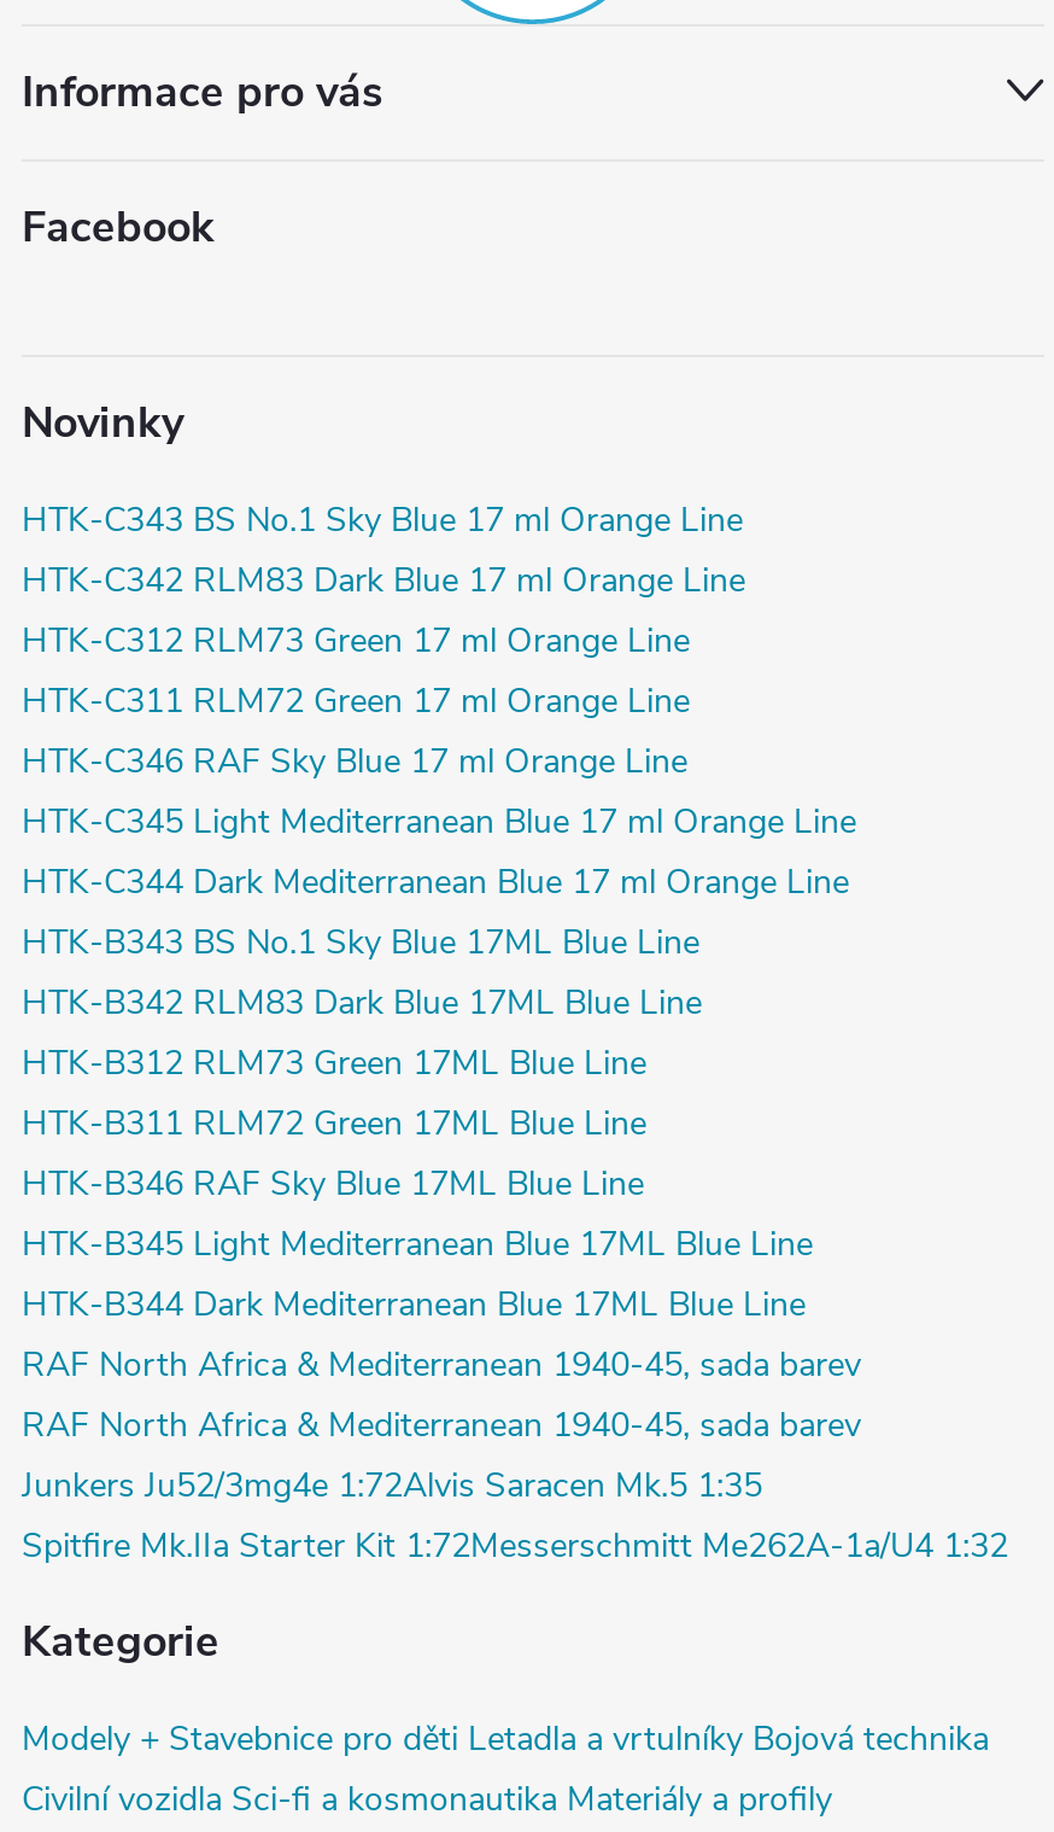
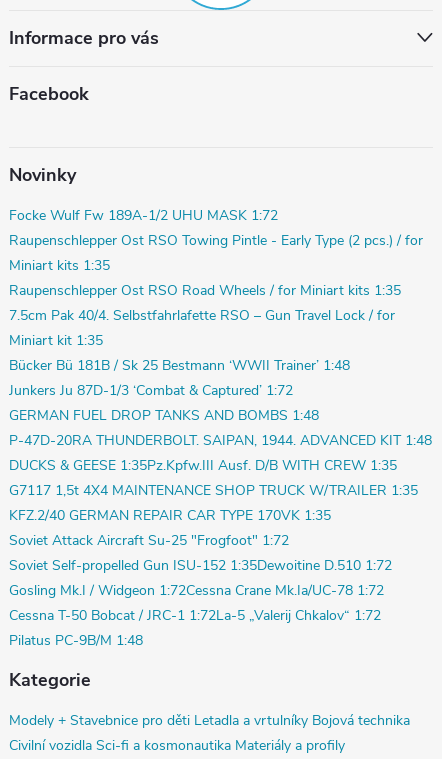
[22,498,1008,1570] HTK-C343 BS No.1 Sky Blue 17 ml Orange Line | HTK-C342 RLM83 Dark Blue 17 ml Orange Line | HTK-C312 RLM73 Green 17 ml Orange Line | HTK-C311 RLM72 Green 17 ml Orange Line | HTK-C346 RAF Sky Blue 17 ml Orange Line | HTK-C345 Light Mediterranean Blue 17 ml Orange Line | HTK-C344 Dark Mediterranean Blue 17 ml Orange Line | HTK-B343 BS No.1 Sky Blue 17ML Blue Line | HTK-B342 RLM83 Dark Blue 17ML Blue Line | HTK-B312 RLM73 Green 17ML Blue Line | HTK-B311 RLM72 Green 17ML Blue Line | HTK-B346 RAF Sky Blue 17ML Blue Line | HTK-B345 Light Mediterranean Blue 17ML Blue Line | HTK-B344 Dark Mediterranean Blue 17ML Blue Line | RAF North Africa & Mediterranean 1940-45, sada barev | RAF North Africa & Mediterranean 1940-45, sada barev | Junkers Ju52/3mg4e 1:72Alvis Saracen Mk.5 1:35 | Spitfire Mk.IIa Starter Kit 1:72Messerschmitt Me262A-1a/U4 1:32 -> [9,206,432,650] Focke Wulf Fw 189A-1/2 UHU MASK 1:72 | Raupenschlepper Ost RSO Towing Pintle - Early Type (2 pcs.) / for | Miniart kits 1:35 | Raupenschlepper Ost RSO Road Wheels / for Miniart kits 1:35 | 7.5cm Pak 40/4. Selbstfahrlafette RSO – Gun Travel Lock / for | Miniart kit 1:35 | Bücker Bü 181B / Sk 25 Bestmann ‘WWII Trainer’ 1:48 | Junkers Ju 87D-1/3 ‘Combat & Captured’ 1:72 | GERMAN FUEL DROP TANKS AND BOMBS 1:48 | P-47D-20RA THUNDERBOLT. SAIPAN, 1944. ADVANCED KIT 1:48 | DUCKS & GEESE 1:35Pz.Kpfw.III Ausf. D/B WITH CREW 1:35 | G7117 1,5t 4X4 MAINTENANCE SHOP TRUCK W/TRAILER 1:35 | KFZ.2/40 GERMAN REPAIR CAR TYPE 170VK 1:35 | Soviet Attack Aircraft Su-25 "Frogfoot" 1:72 | Soviet Self-propelled Gun ISU-152 1:35Dewoitine D.510 1:72 | Gosling Mk.I / Widgeon 1:72Cessna Crane Mk.Ia/UC-78 1:72 | Cessna T-50 Bobcat / JRC-1 1:72La-5 „Valerij Chkalov“ 1:72 | Pilatus PC-9B/M 1:48

